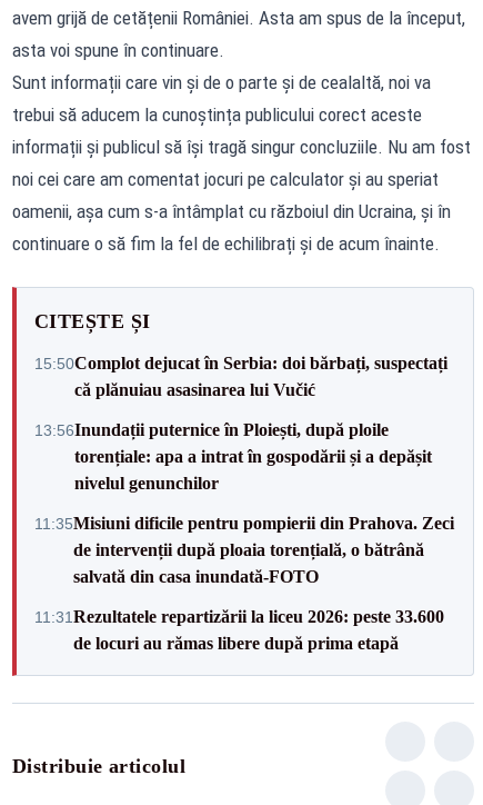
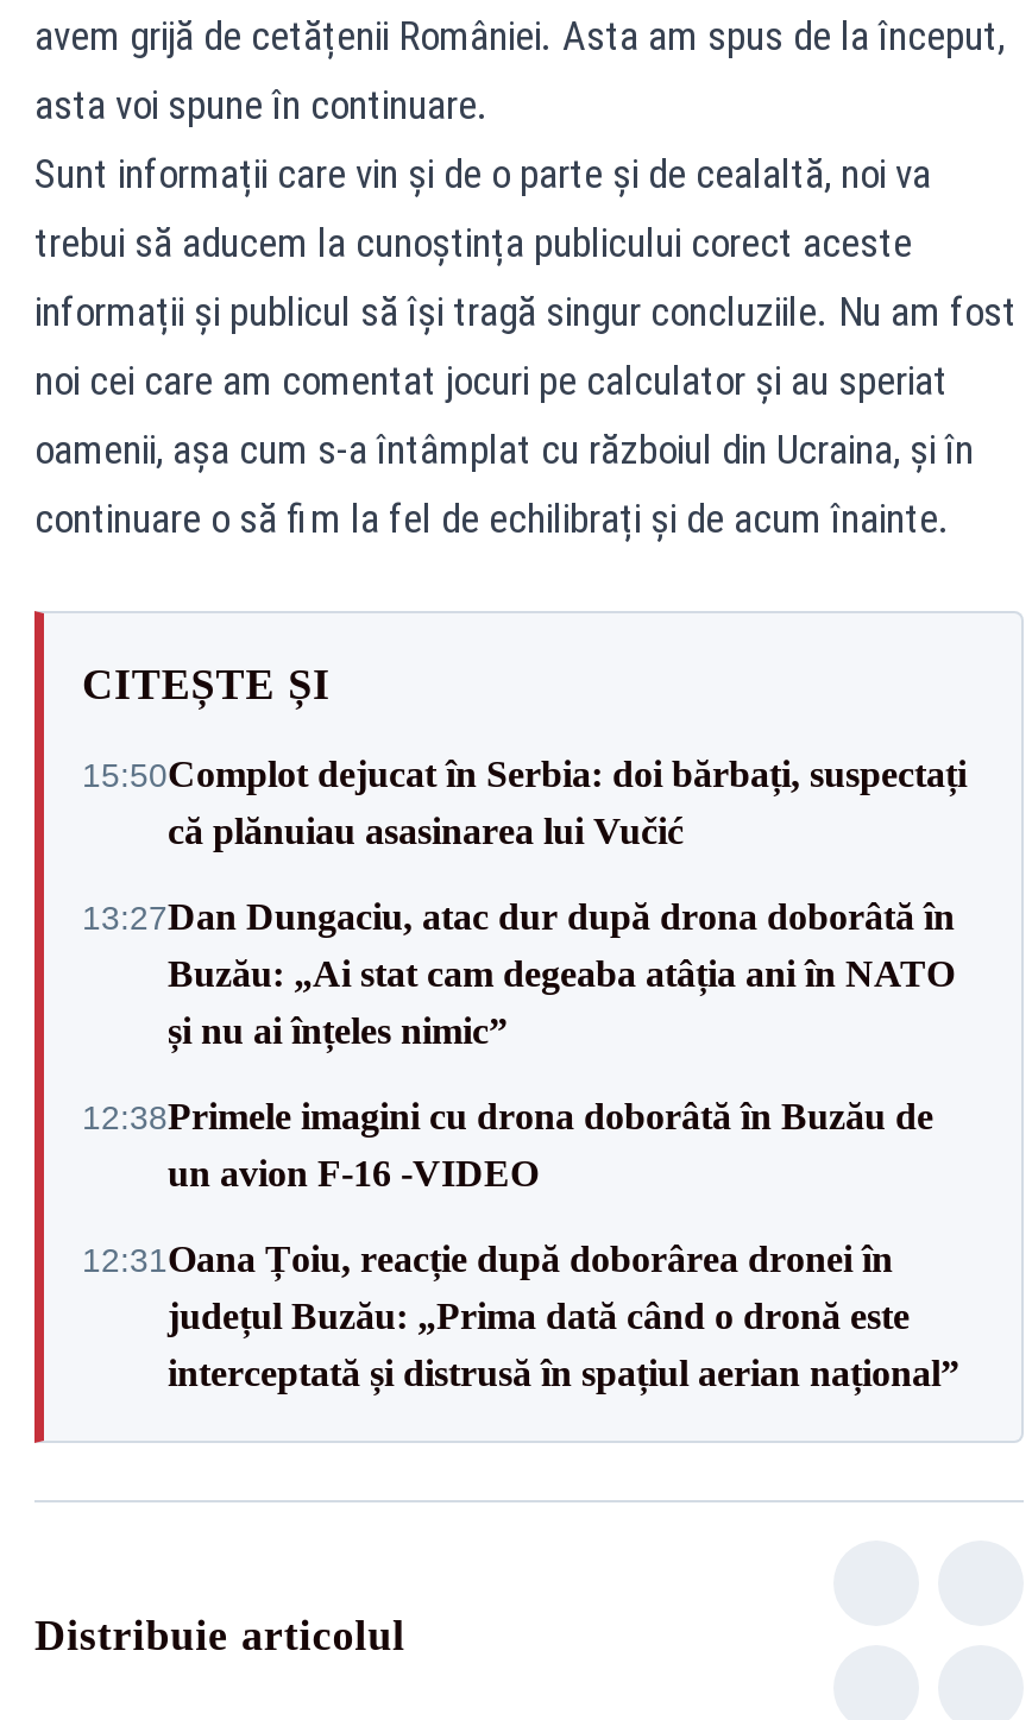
[34,420,432,492] 13:56Inundații puternice în Ploiești, după ploile | torențiale: apa a intrat în gospodării și a depășit | nivelul genunchilor -> [82,896,955,1051] 13:27Dan Dungaciu, atac dur după drona doborâtă în | Buzău: „Ai stat cam degeaba atâția ani în NATO | și nu ai înțeles nimic”
[34,513,454,585] 11:35Misiuni dificile pentru pompierii din Prahova. Zeci | de intervenții după ploaia torențială, o bătrână | salvată din casa inundată-FOTO -> [82,1096,933,1193] 12:38Primele imagini cu drona doborâtă în Buzău de | un avion F-16 -VIDEO
[34,607,444,652] 11:31 Rezultatele repartizării la liceu 2026: peste 33.600 | de locuri au rămas libere după prima etapă -> [82,1239,959,1393] 12:31Oana Țoiu, reacție după doborârea dronei în | județul Buzău: „Prima dată când o dronă este | interceptată și distrusă în spațiul aerian național”

